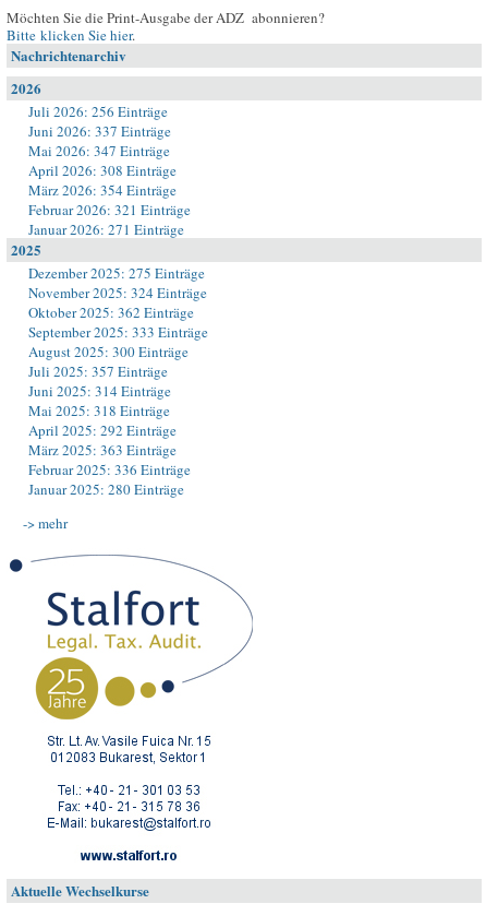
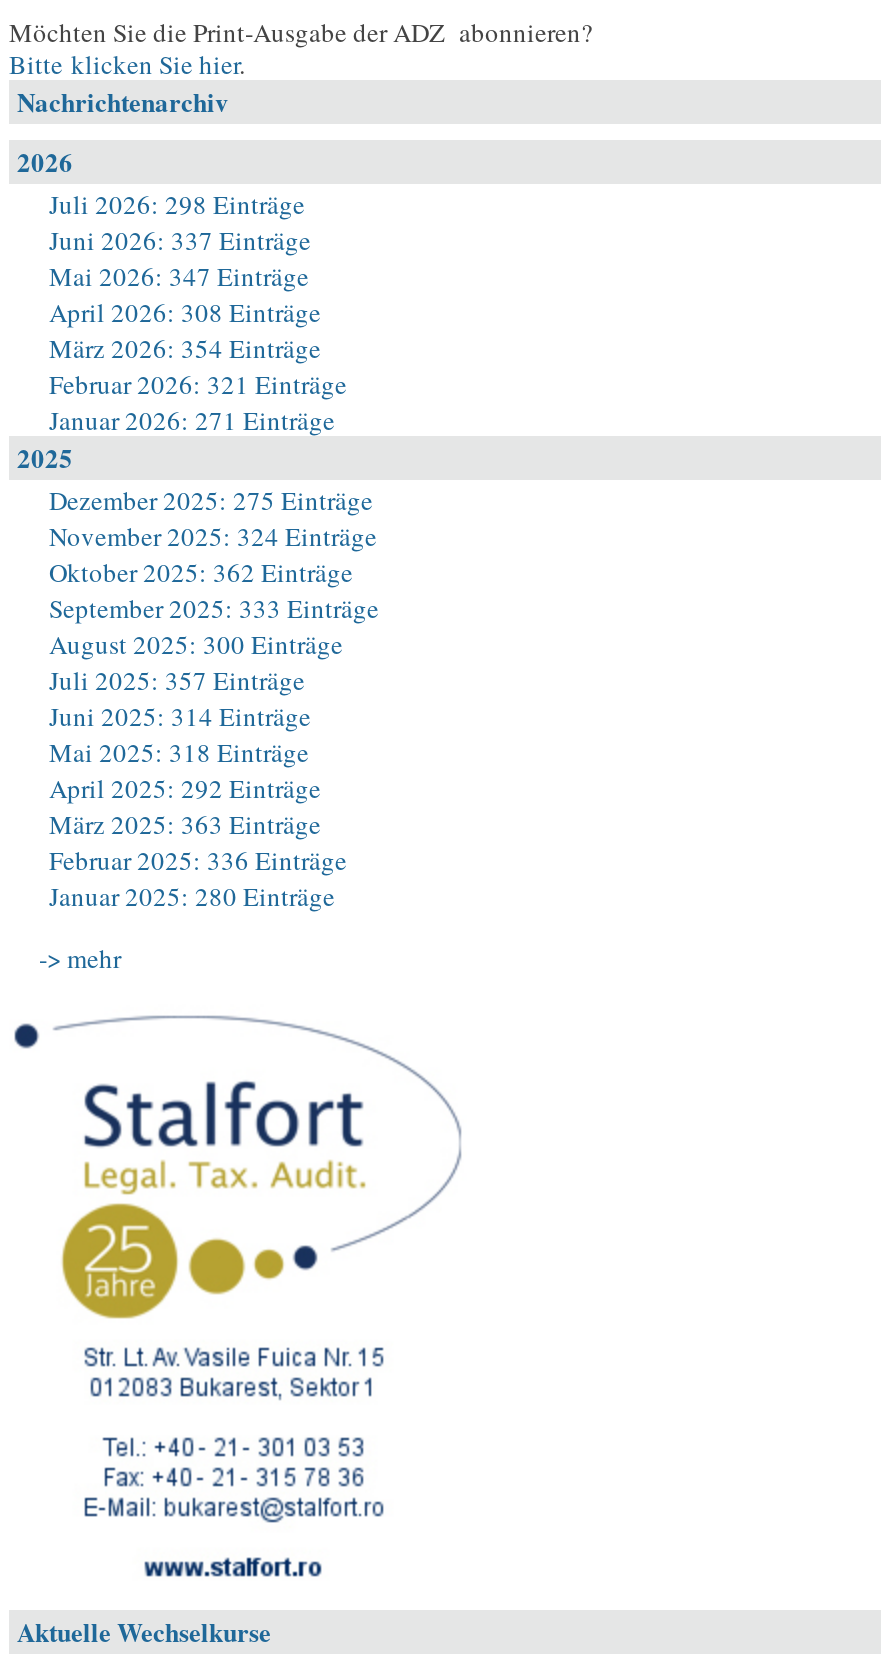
[28,102,168,121] Juli 2026: 256 Einträge -> [49,186,305,222] Juli 2026: 298 Einträge

